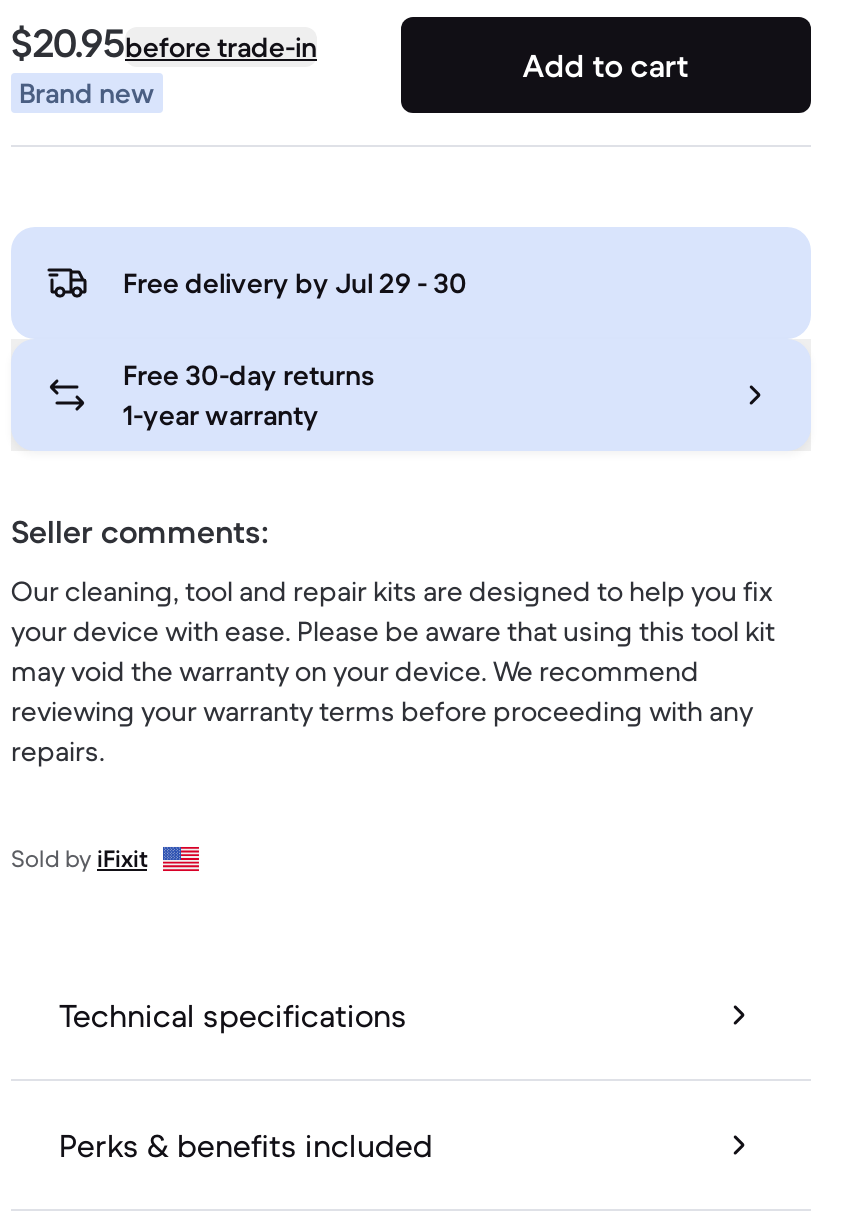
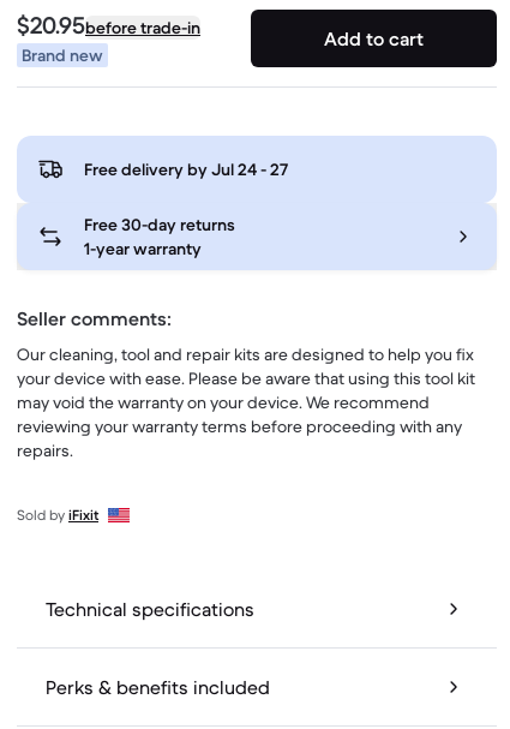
[123,266,467,302] Free delivery by Jul 29 - 30 -> [84,159,288,181] Free delivery by Jul 24 - 27

